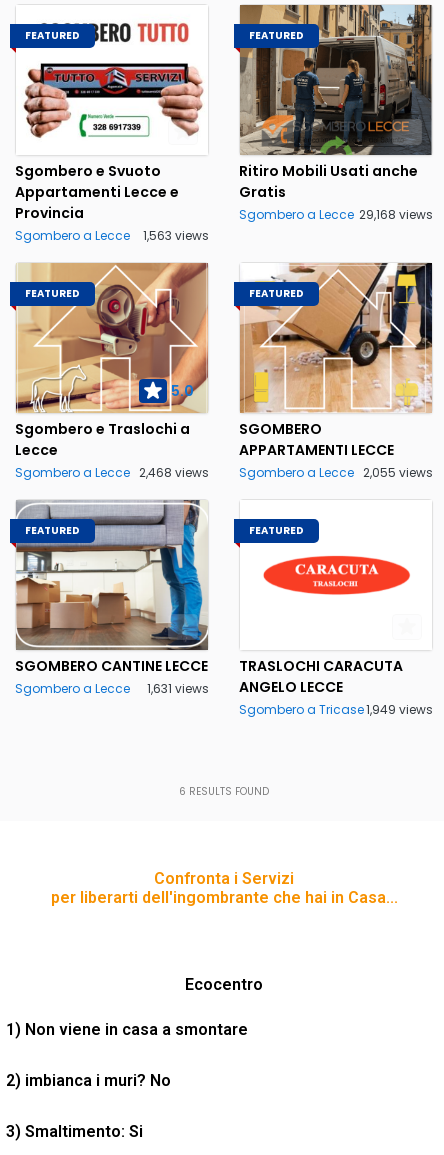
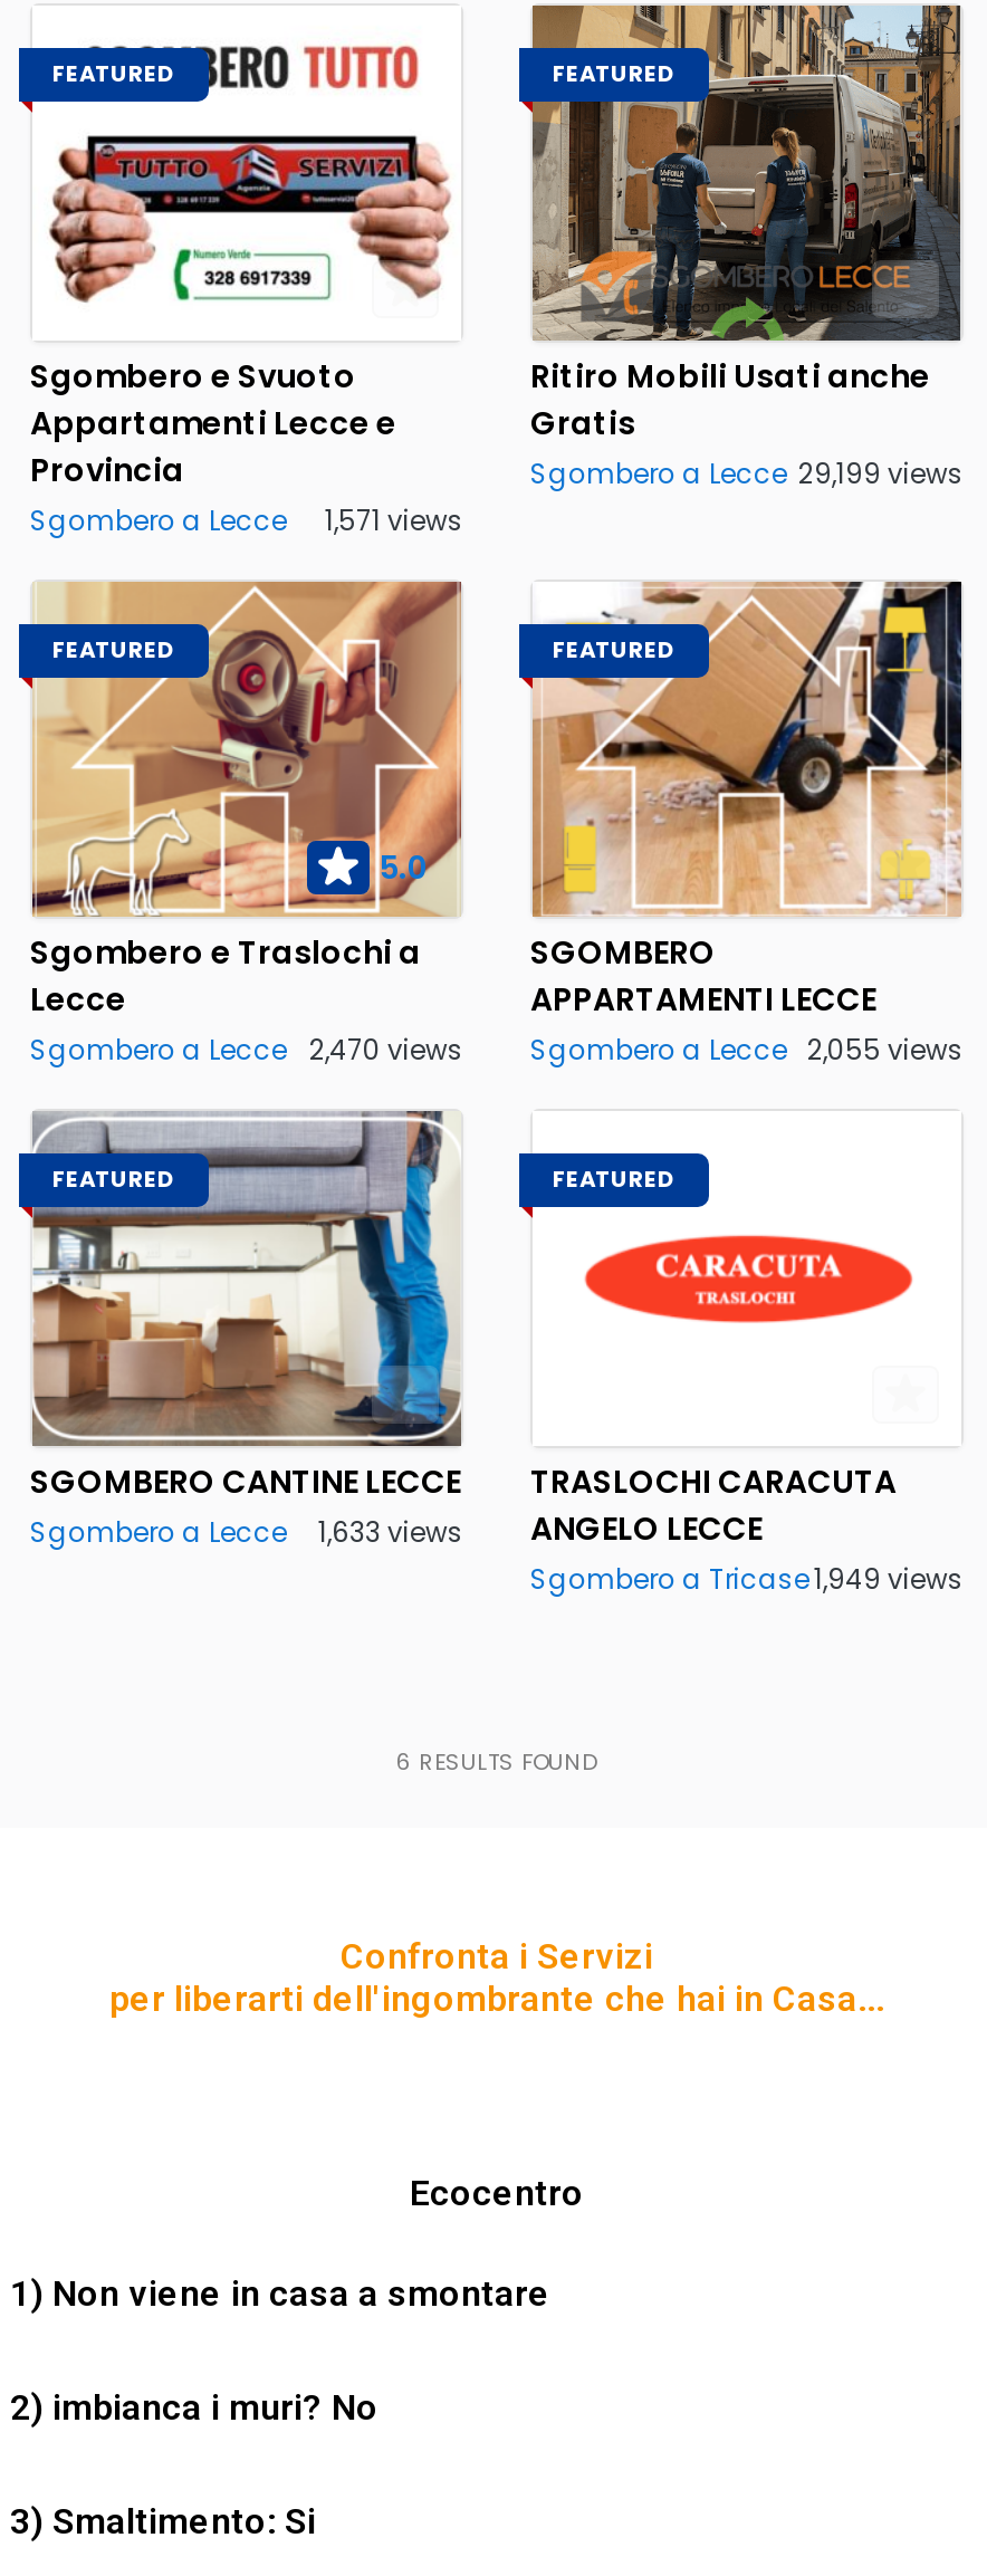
[239,206,433,223] Sgombero a Lecce 29,168 views -> [530,454,964,492] Sgombero a Lecce 29,199 views
[15,227,209,244] Sgombero a Lecce 1,563 views -> [30,501,463,539] Sgombero a Lecce 1,571 views
[15,464,209,481] Sgombero a Lecce 2,468 views -> [30,1030,463,1068] Sgombero a Lecce 2,470 views
[15,677,343,697] Sgombero a Lecce 1,631 views ANGELO LECCE -> [30,1506,763,1551] Sgombero a Lecce 1,633 views ANGELO LECCE

